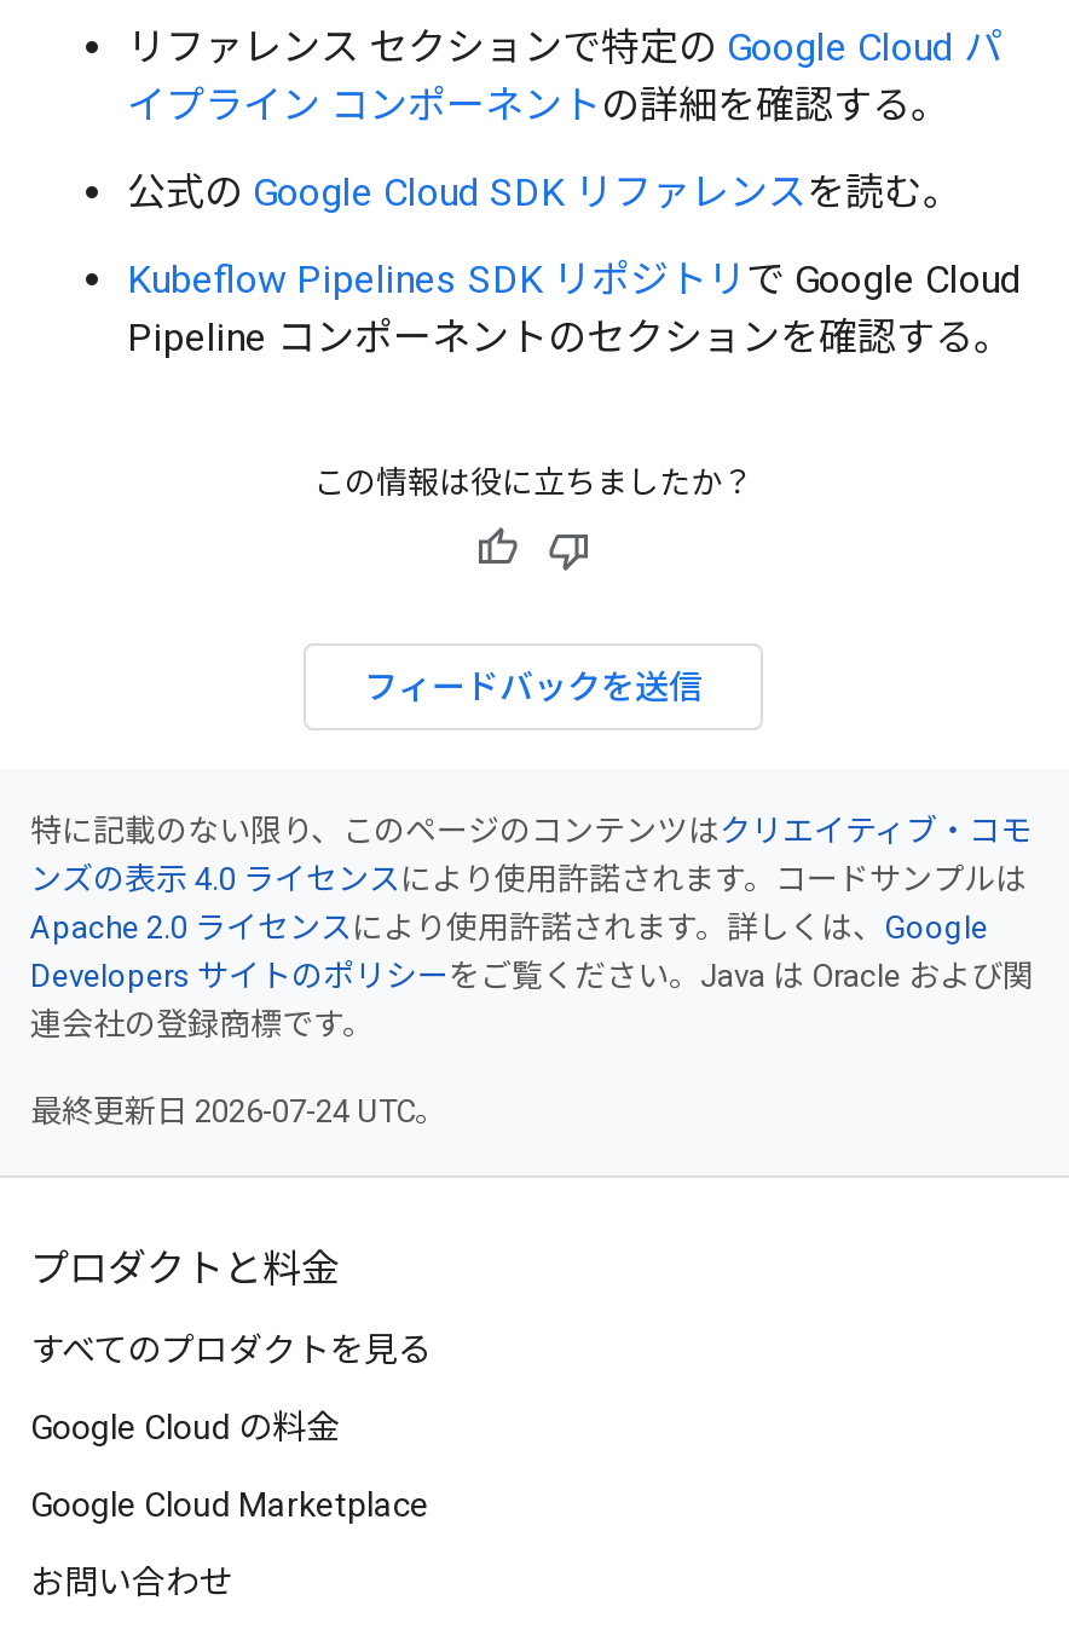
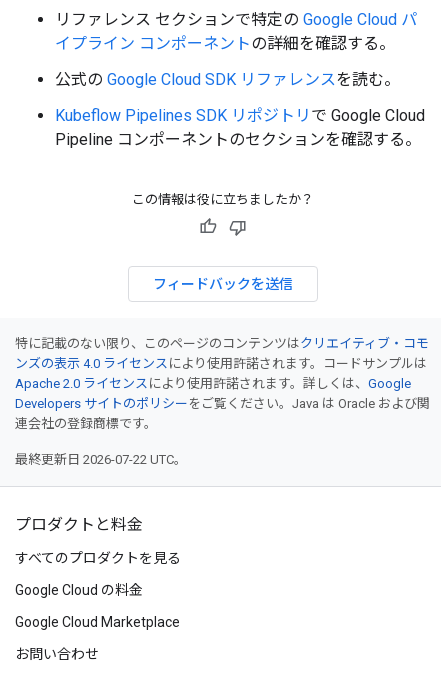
[30,1094,446,1130] 最終更新日 2026-07-24 UTC。 -> [15,452,187,467] 最終更新日 2026-07-22 UTC。

